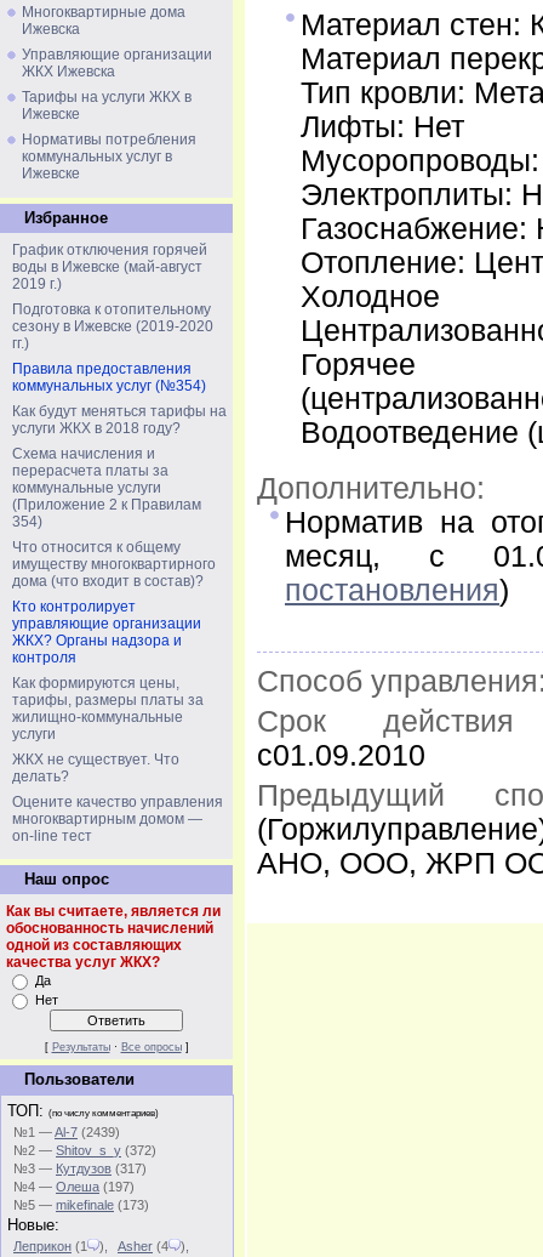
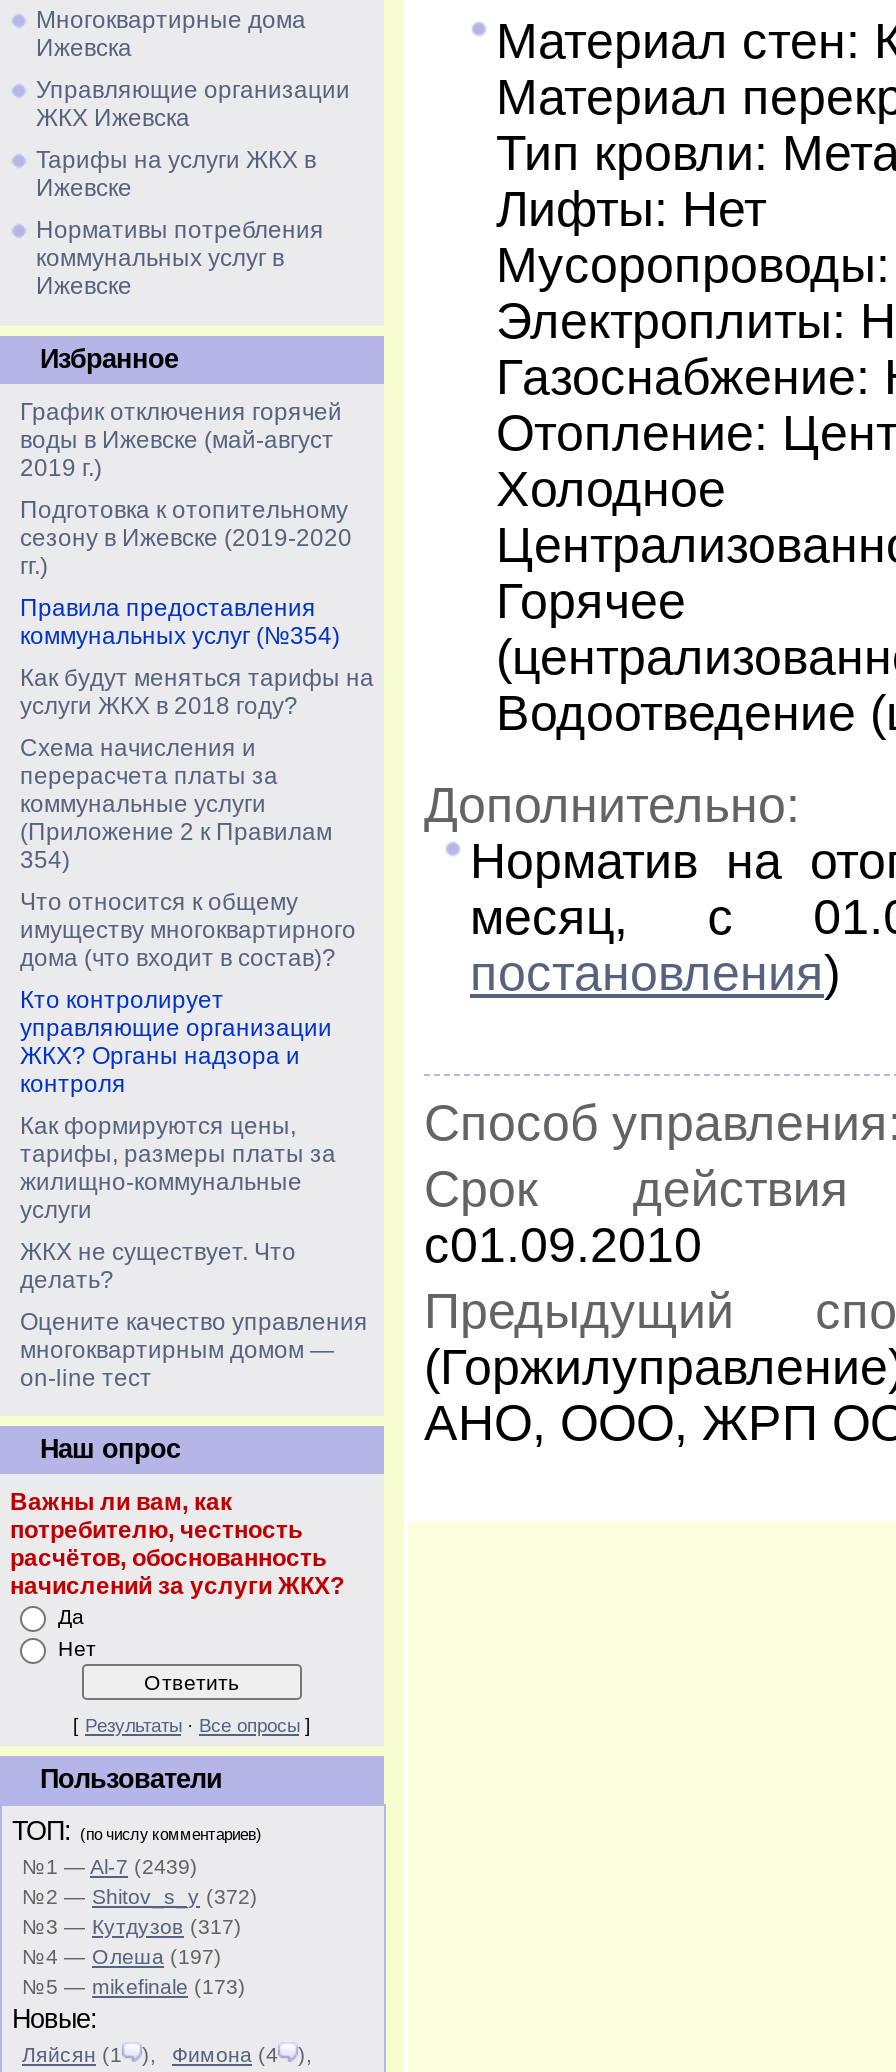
[6,903,221,971] Как вы считаете, является ли | обоснованность начислений | одной из составляющих | качества услуг ЖКХ? -> [10,1488,344,1600] Важны ли вам, как | потребителю, честность | расчётов, обоснованность | начислений за услуги ЖКХ?
[13,1239,168,1253] Леприкон (1 | ), Asher (4 -> [22,2042,278,2066] Ляйсян (1 | ), Фимона (4

